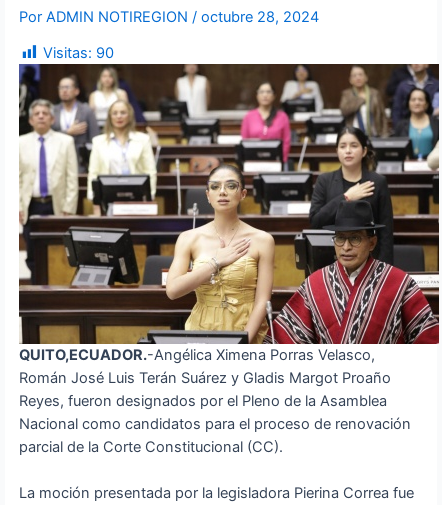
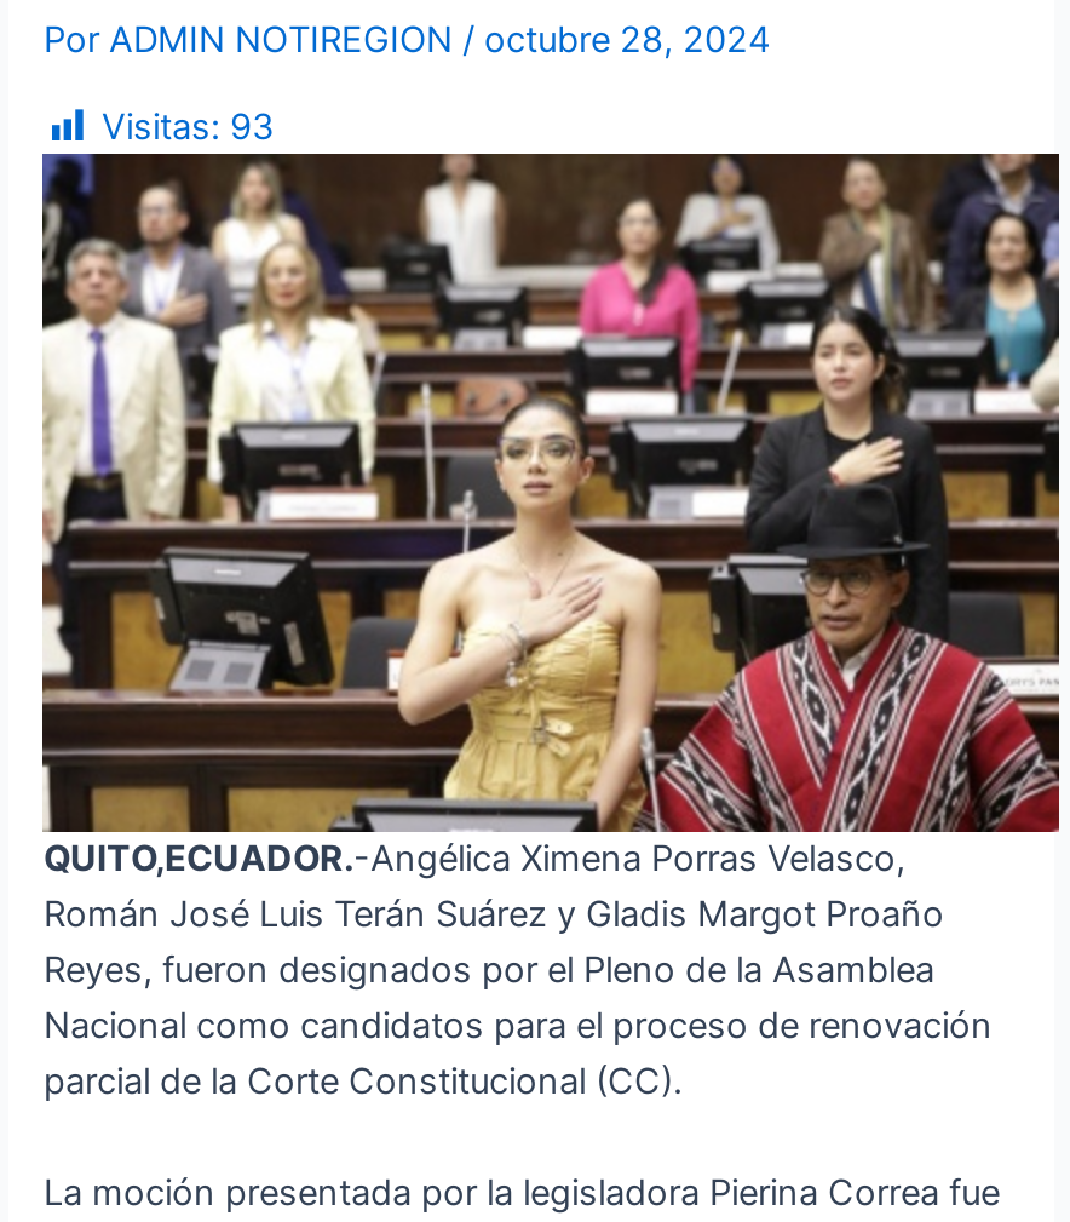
[43,44,114,62] Visitas: 90 -> [102,105,274,148] Visitas: 93

